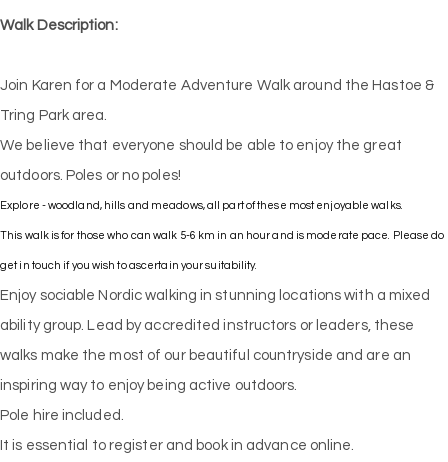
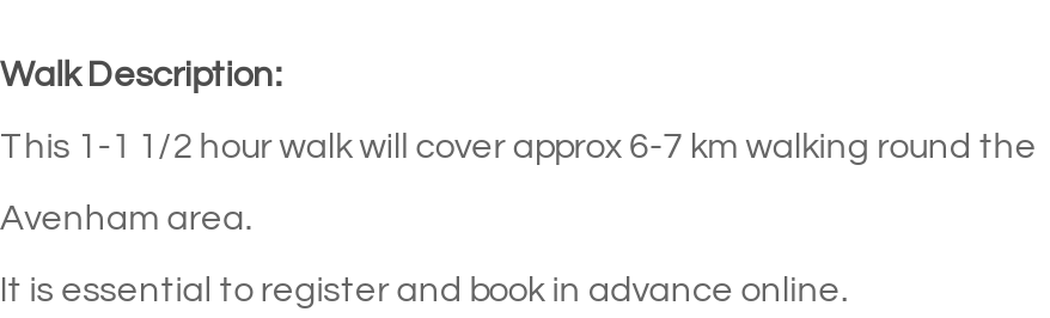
[0,78,444,423] Join Karen for a Moderate Adventure Walk around the Hastoe & | Tring Park area. | We believe that everyone should be able to enjoy the great | outdoors. Poles or no poles! | Explore - woodland, hills and meadows, all part of these most enjoyable walks. | This walk is for those who can walk 5-6 km in an hour and is moderate pace. Please do | get in touch if you wish to ascertain your suitability. | Enjoy sociable Nordic walking in stunning locations with a mixed | ability group. Lead by accredited instructors or leaders, these | walks make the most of our beautiful countryside and are an | inspiring way to enjoy being active outdoors. | Pole hire included. -> [0,128,1037,236] This 1-1 1/2 hour walk will cover approx 6-7 km walking round the | Avenham area.

